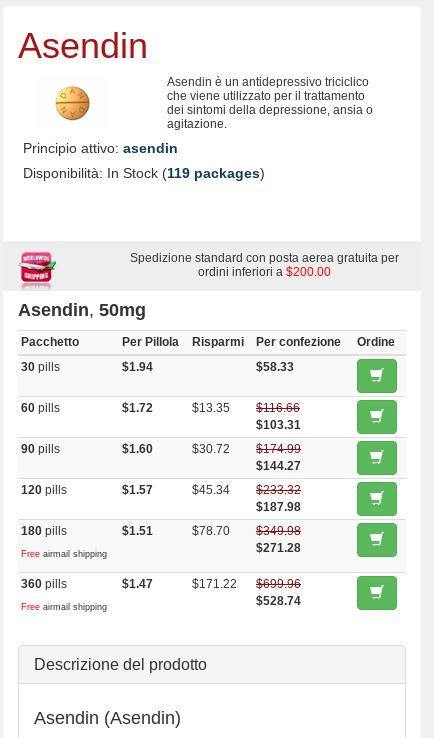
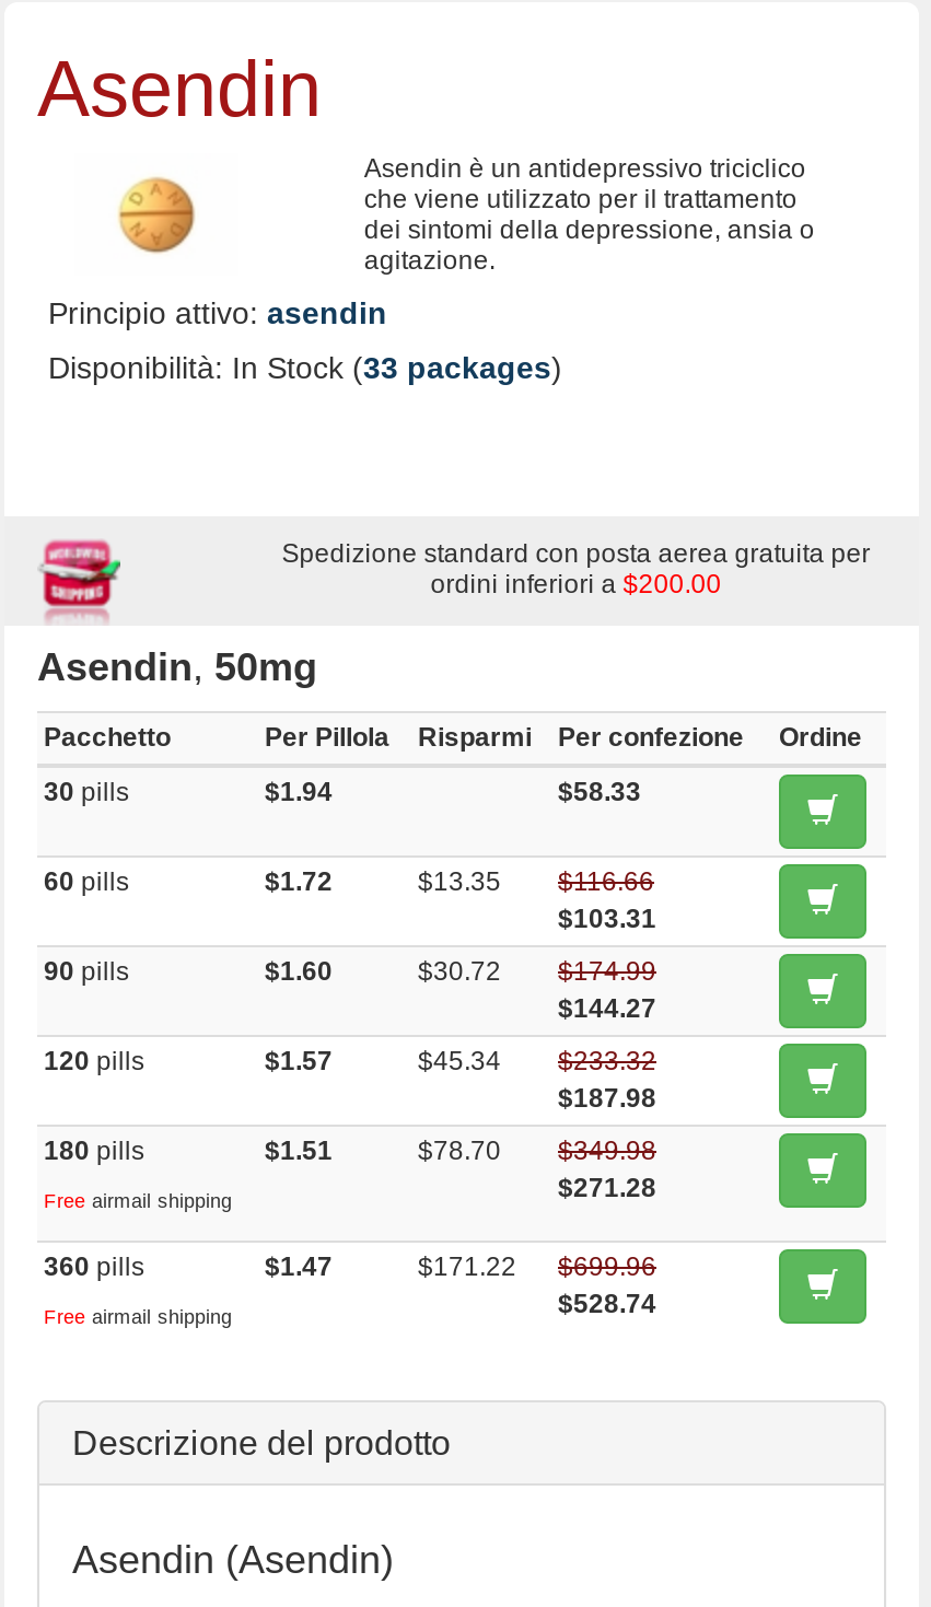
[23,165,265,181] Disponibilità: In Stock (119 packages) -> [48,350,562,385] Disponibilità: In Stock (33 packages)

